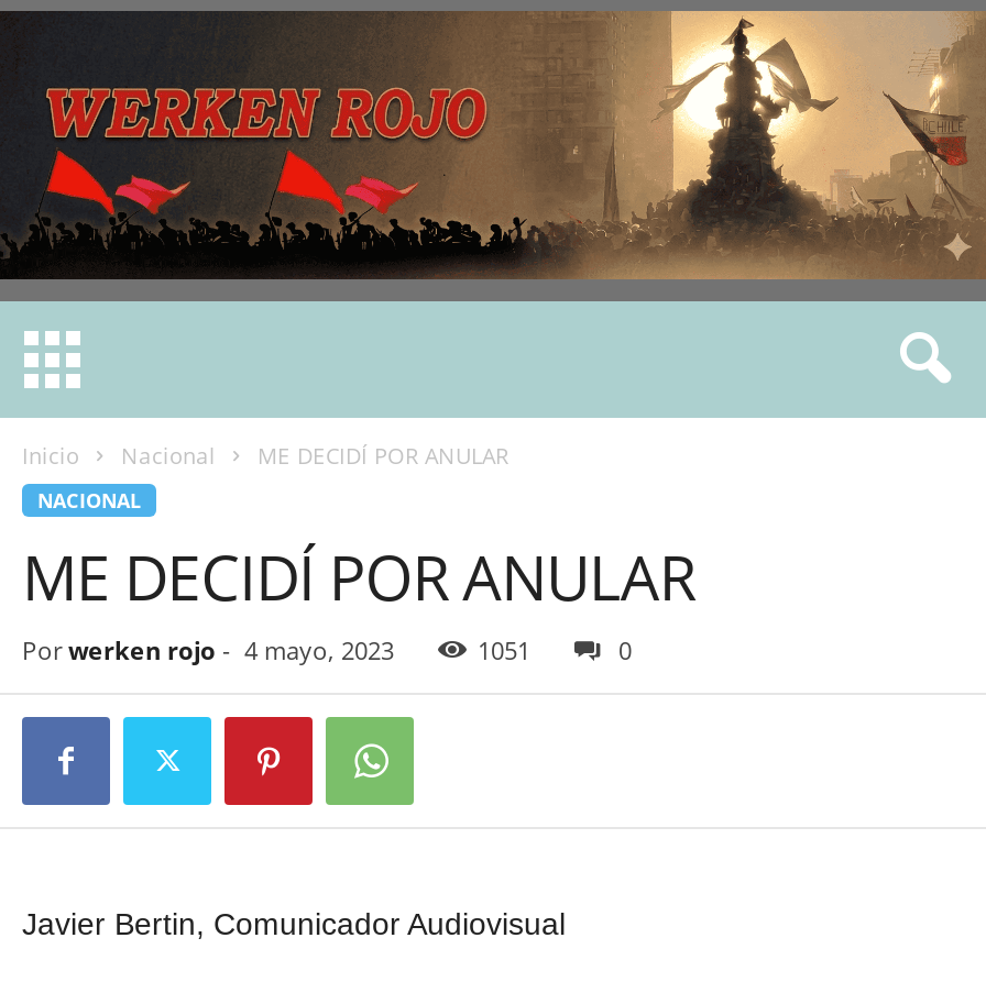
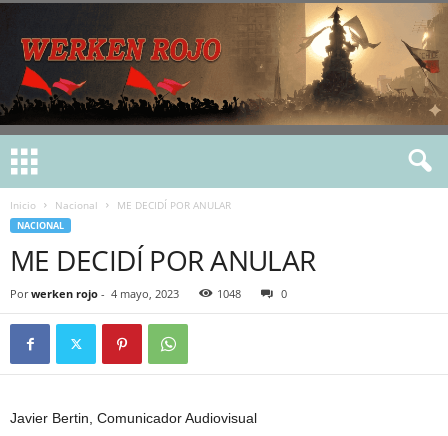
[478,633,530,666] 1051 -> [217,286,241,301] 1048

